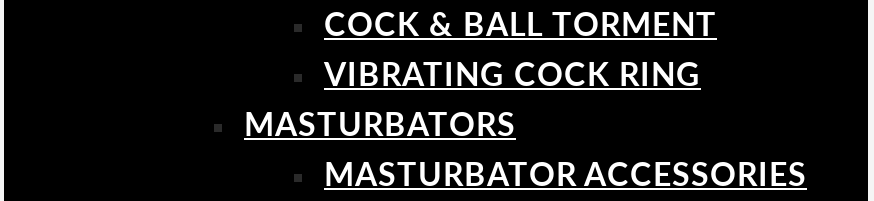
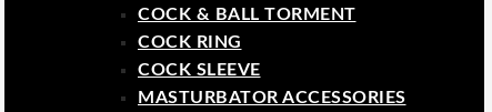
[324,60,701,92] VIBRATING COCK RING -> [138,33,242,51] COCK RING
[244,110,516,142] MASTURBATORS -> [138,61,260,79] COCK SLEEVE

